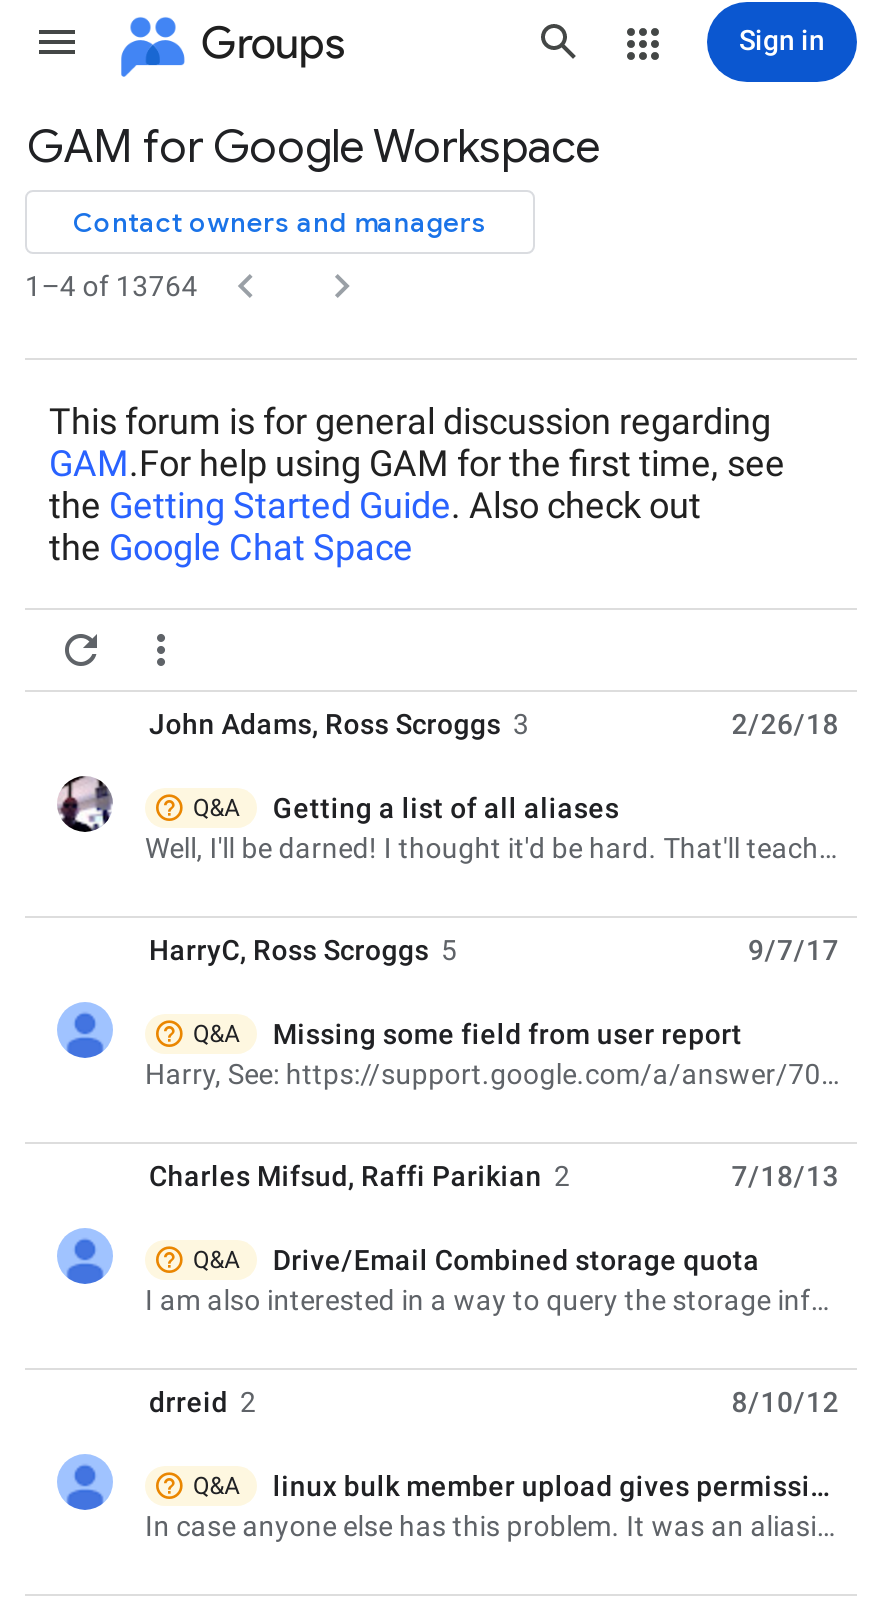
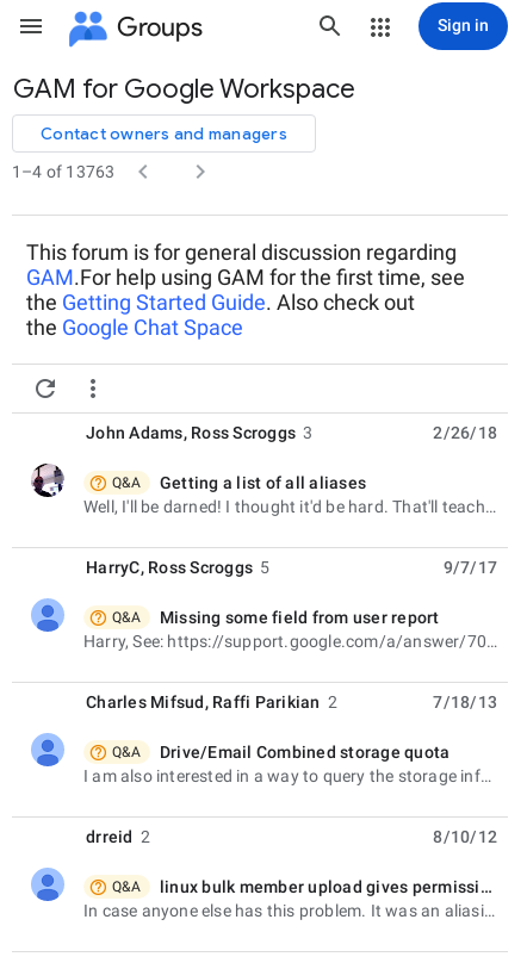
[25,269,198,301] 1–4 of 13764 -> [12,161,115,181] 1–4 of 13763

